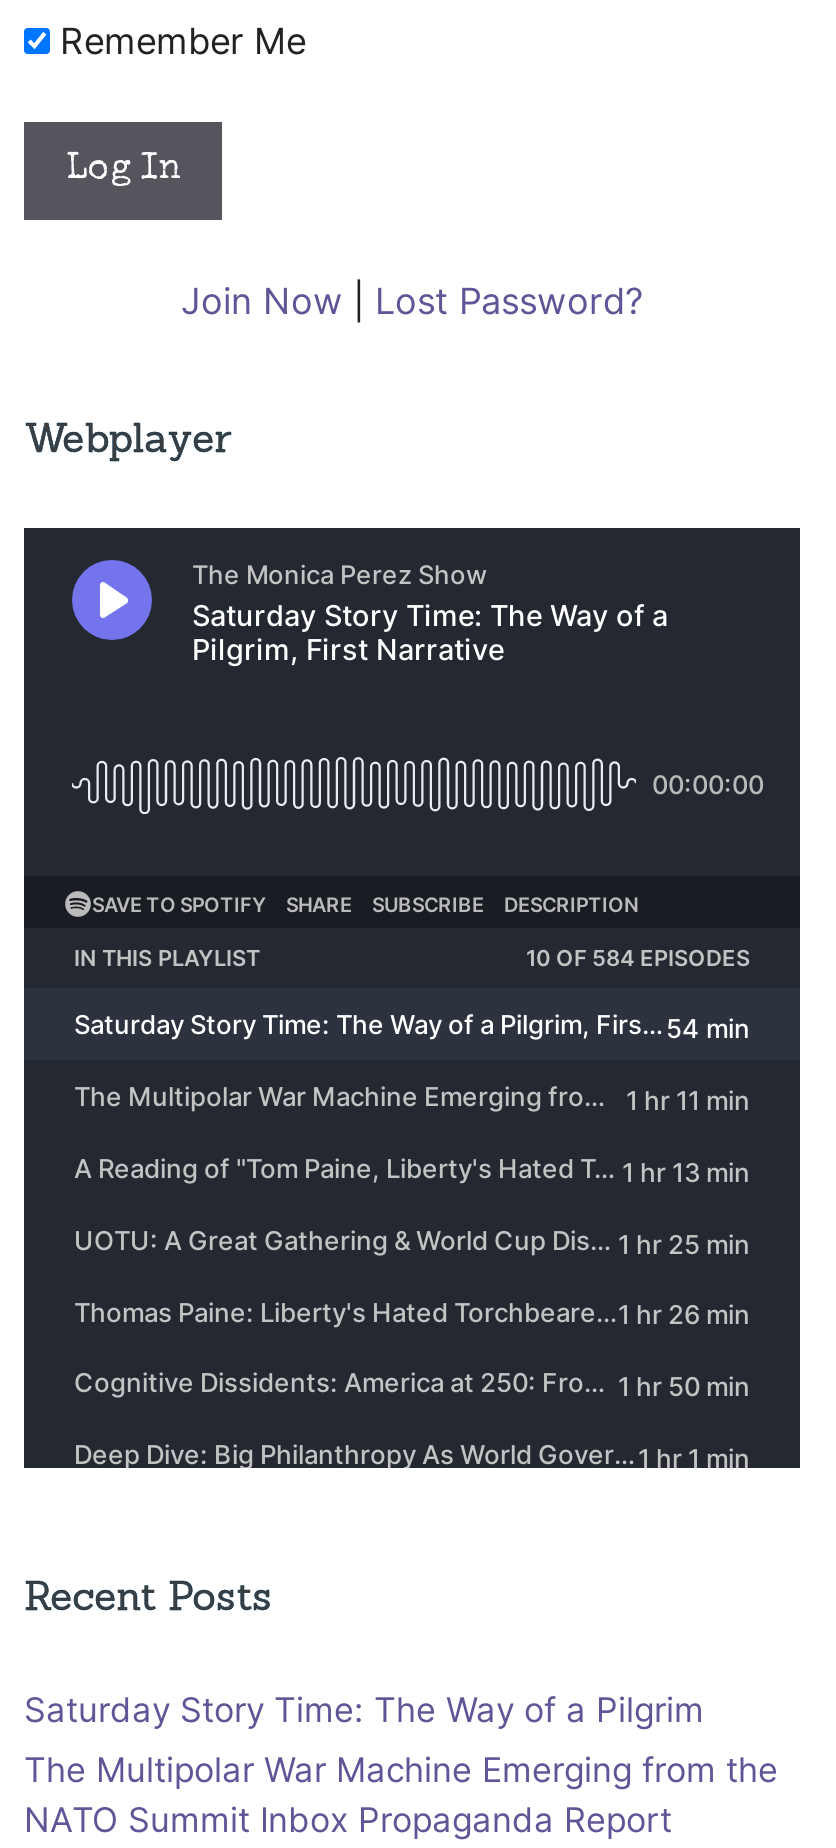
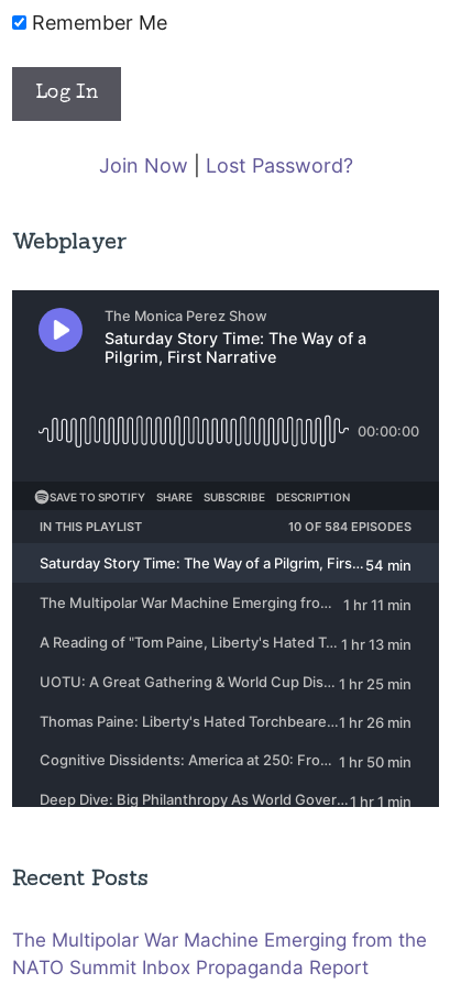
[24,1690,704,1730] Saturday Story Time: The Way of a Pilgrim -> none

